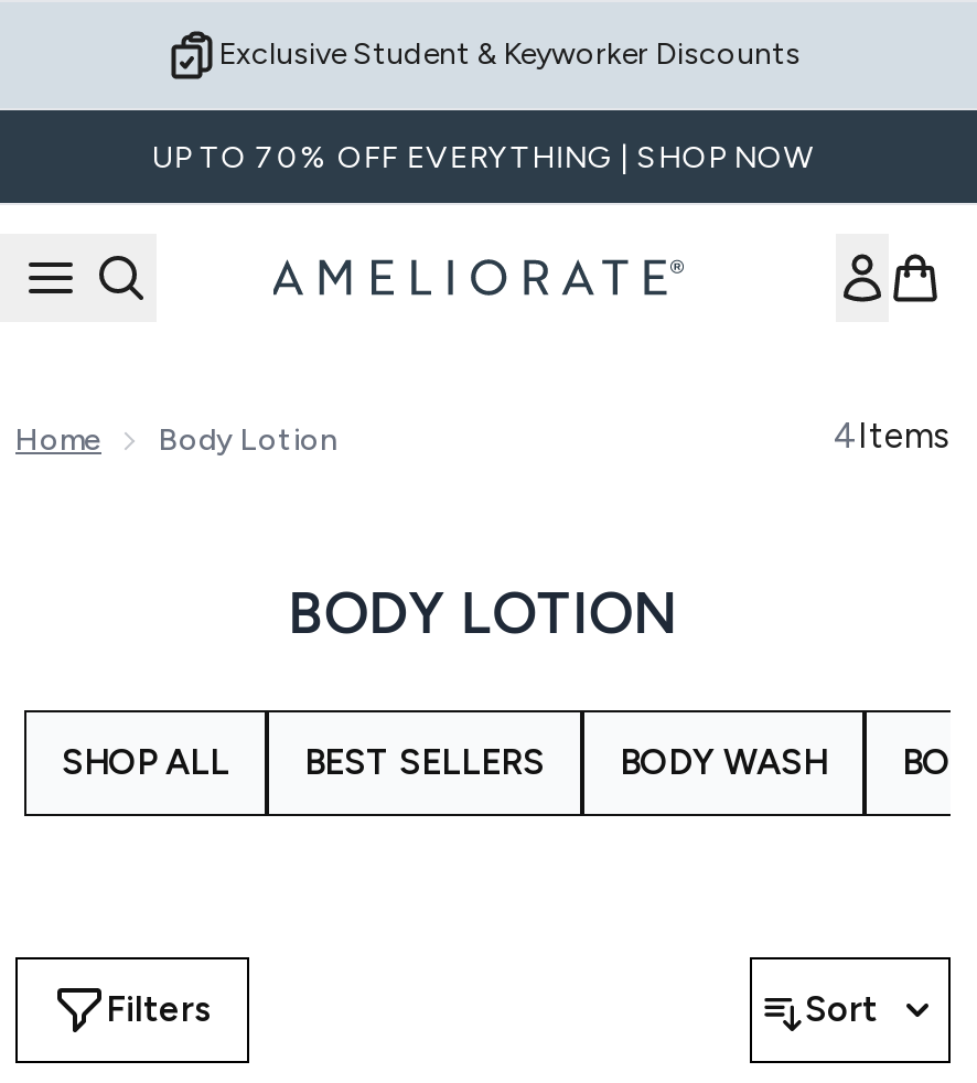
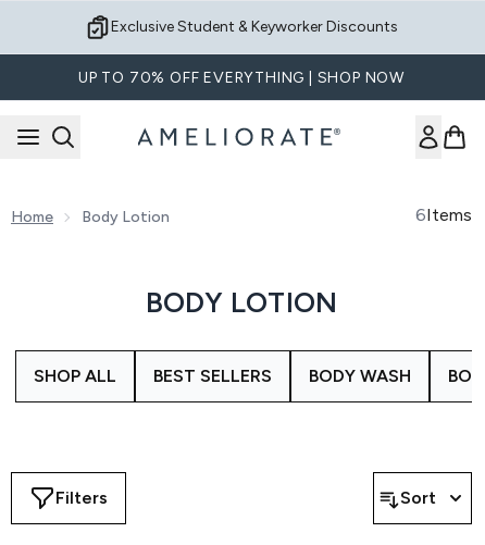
[834,415,951,457] 4Items -> [415,205,472,225] 6Items

